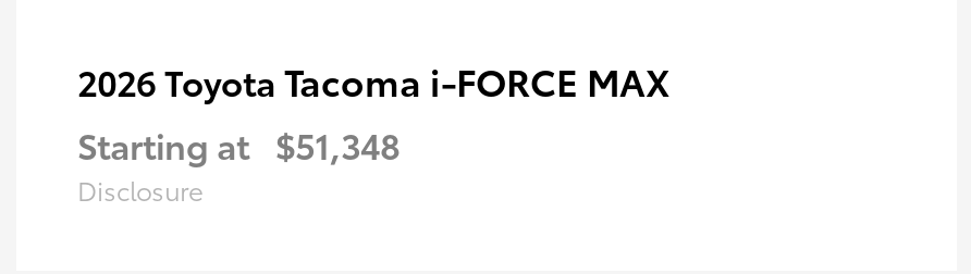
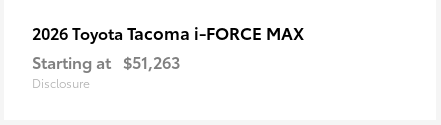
[77,119,400,169] Starting at $51,348 -> [32,50,180,73] Starting at $51,263

